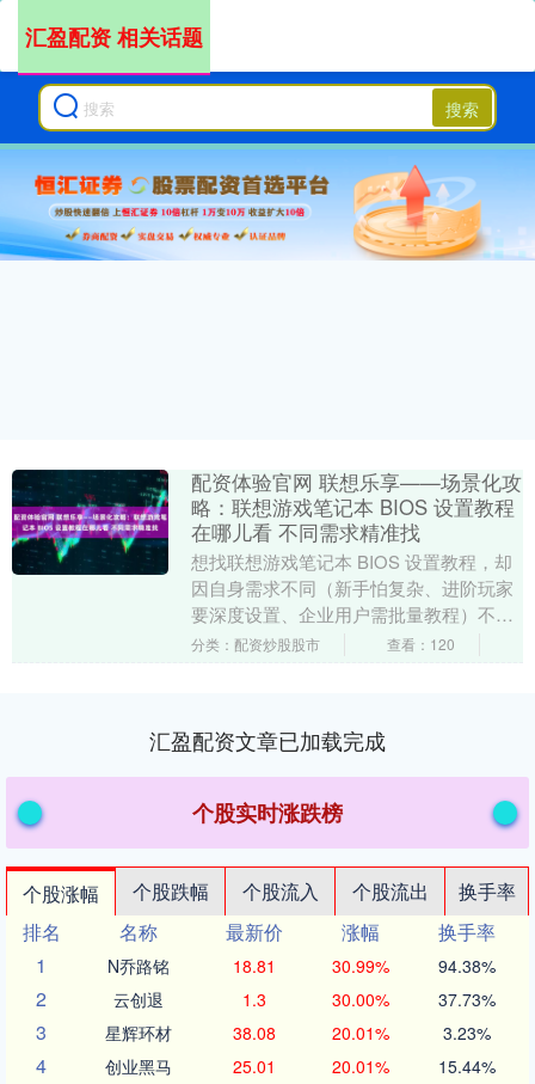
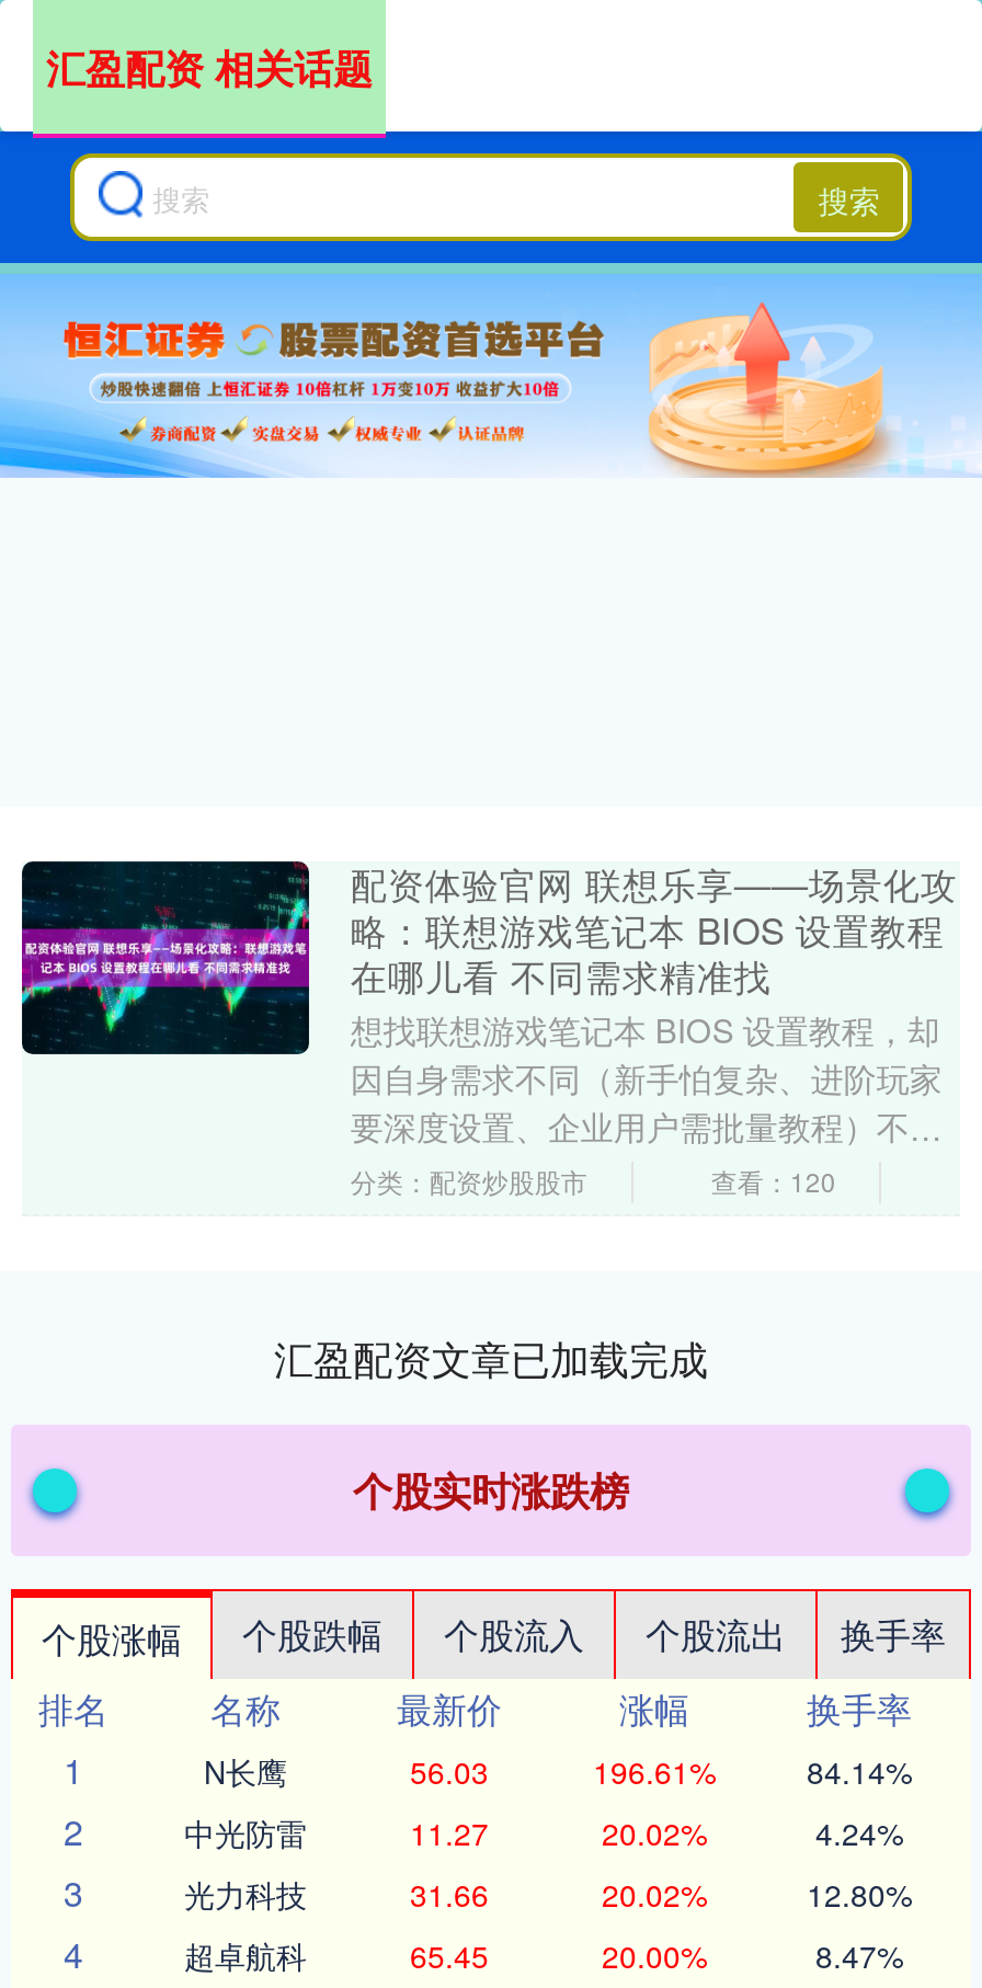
[107,954,495,978] N乔路铭 | 18.81 | 30.99% | 94.38% -> [204,1750,912,1794] N长鹰 | 56.03 | 196.61% | 84.14%
[113,988,495,1011] 云创退 | 1.3 | 30.00% | 37.73% -> [184,1811,903,1855] 中光防雷 | 11.27 | 20.02% | 4.24%
[105,1021,490,1045] 星辉环材 | 38.08 | 20.01% | 3.23% -> [184,1872,912,1916] 光力科技 | 31.66 | 20.02% | 12.80%
[105,1054,495,1078] 创业黑马 | 25.01 | 20.01% | 15.44% -> [184,1934,903,1978] 超卓航科 | 65.45 | 20.00% | 8.47%

